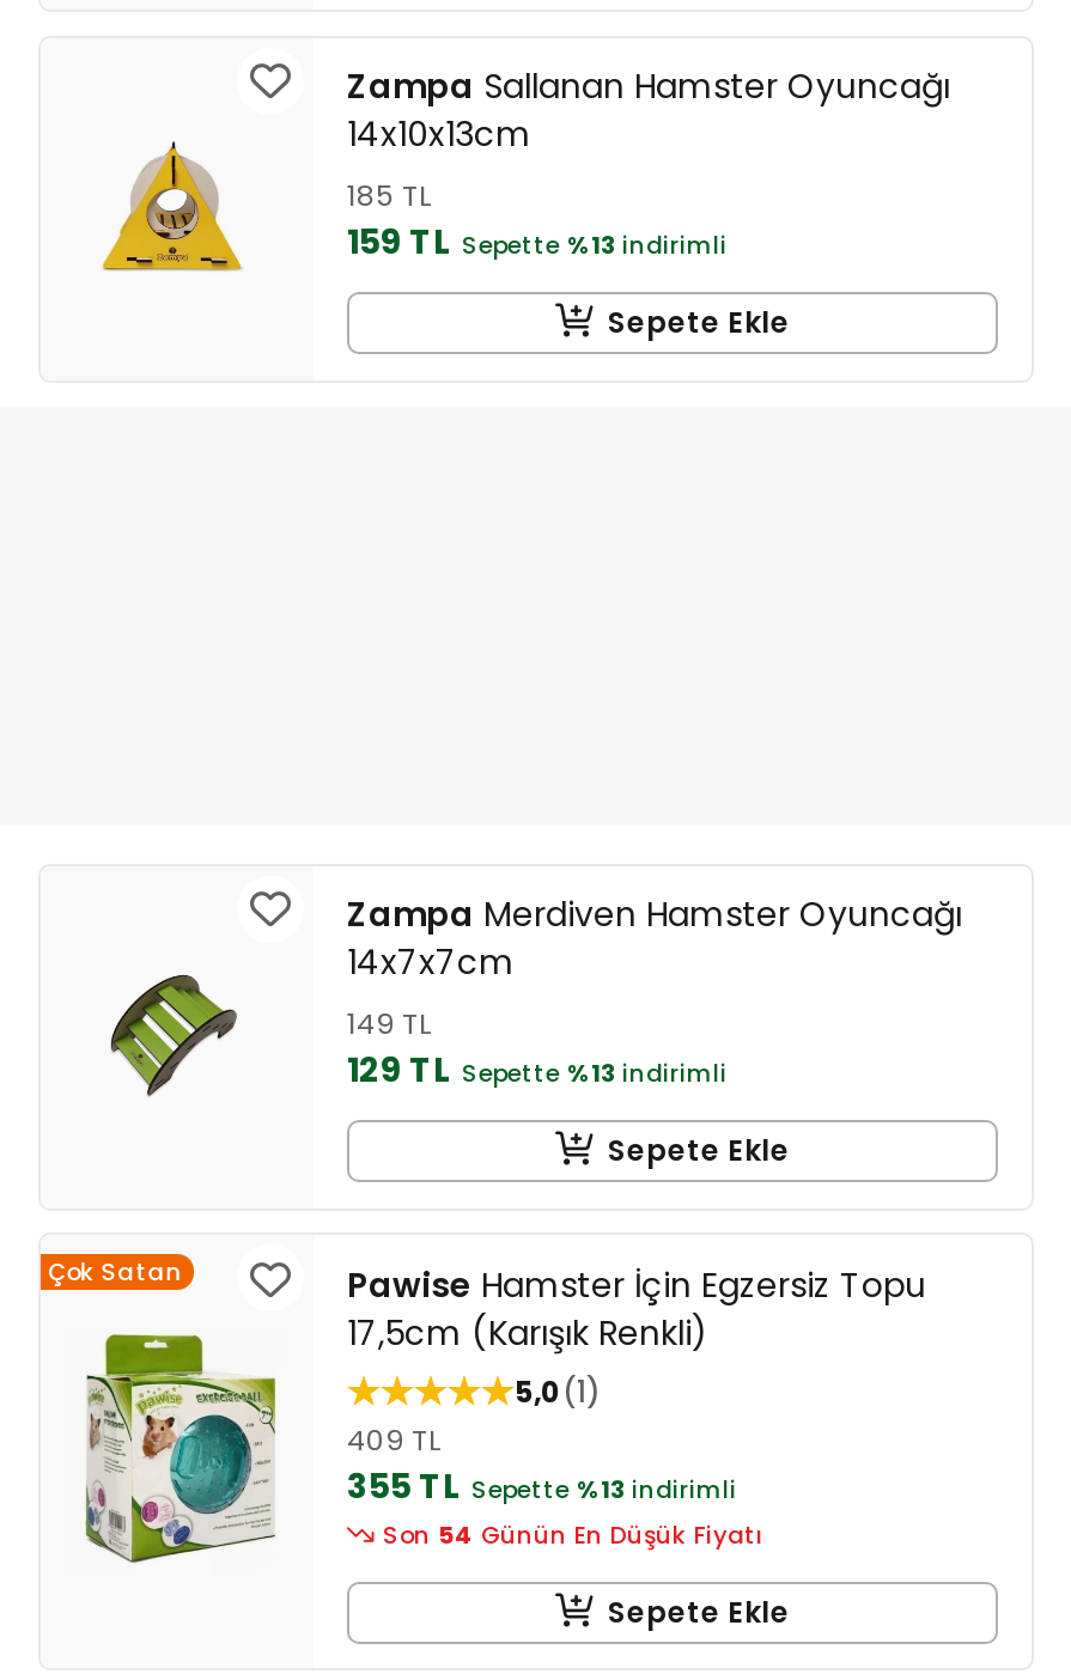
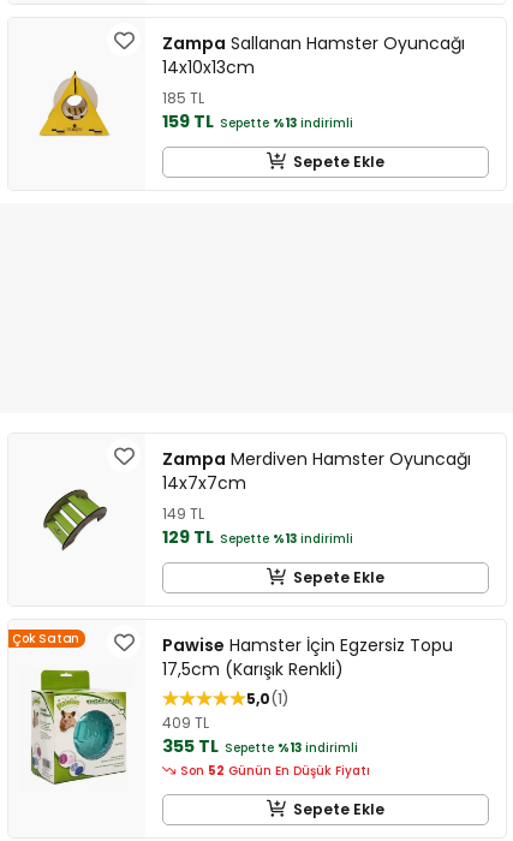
[383,1519,763,1551] Son 54 Günün En Düşük Fiyatı -> [180,763,370,778] Son 52 Günün En Düşük Fiyatı

